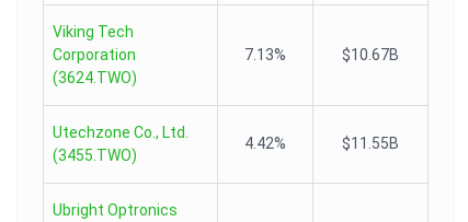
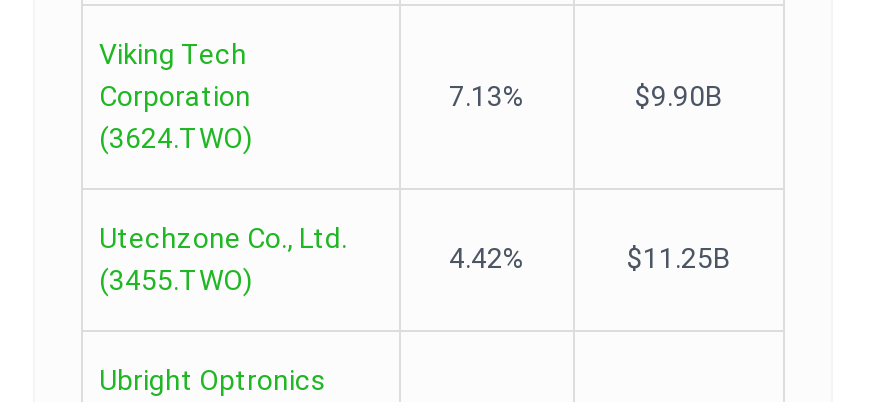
[342,46,399,63] $10.67B -> [635,80,723,112] $9.90B
[342,135,399,152] $11.55B -> [627,242,731,274] $11.25B

